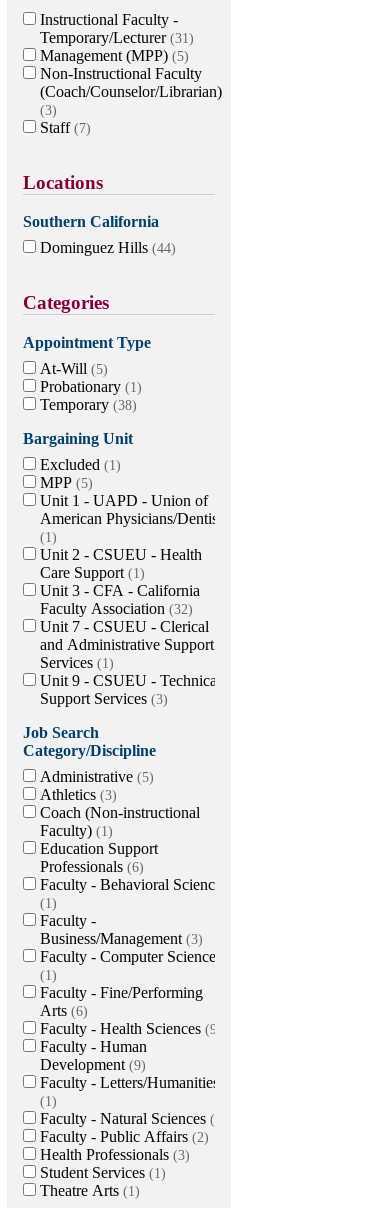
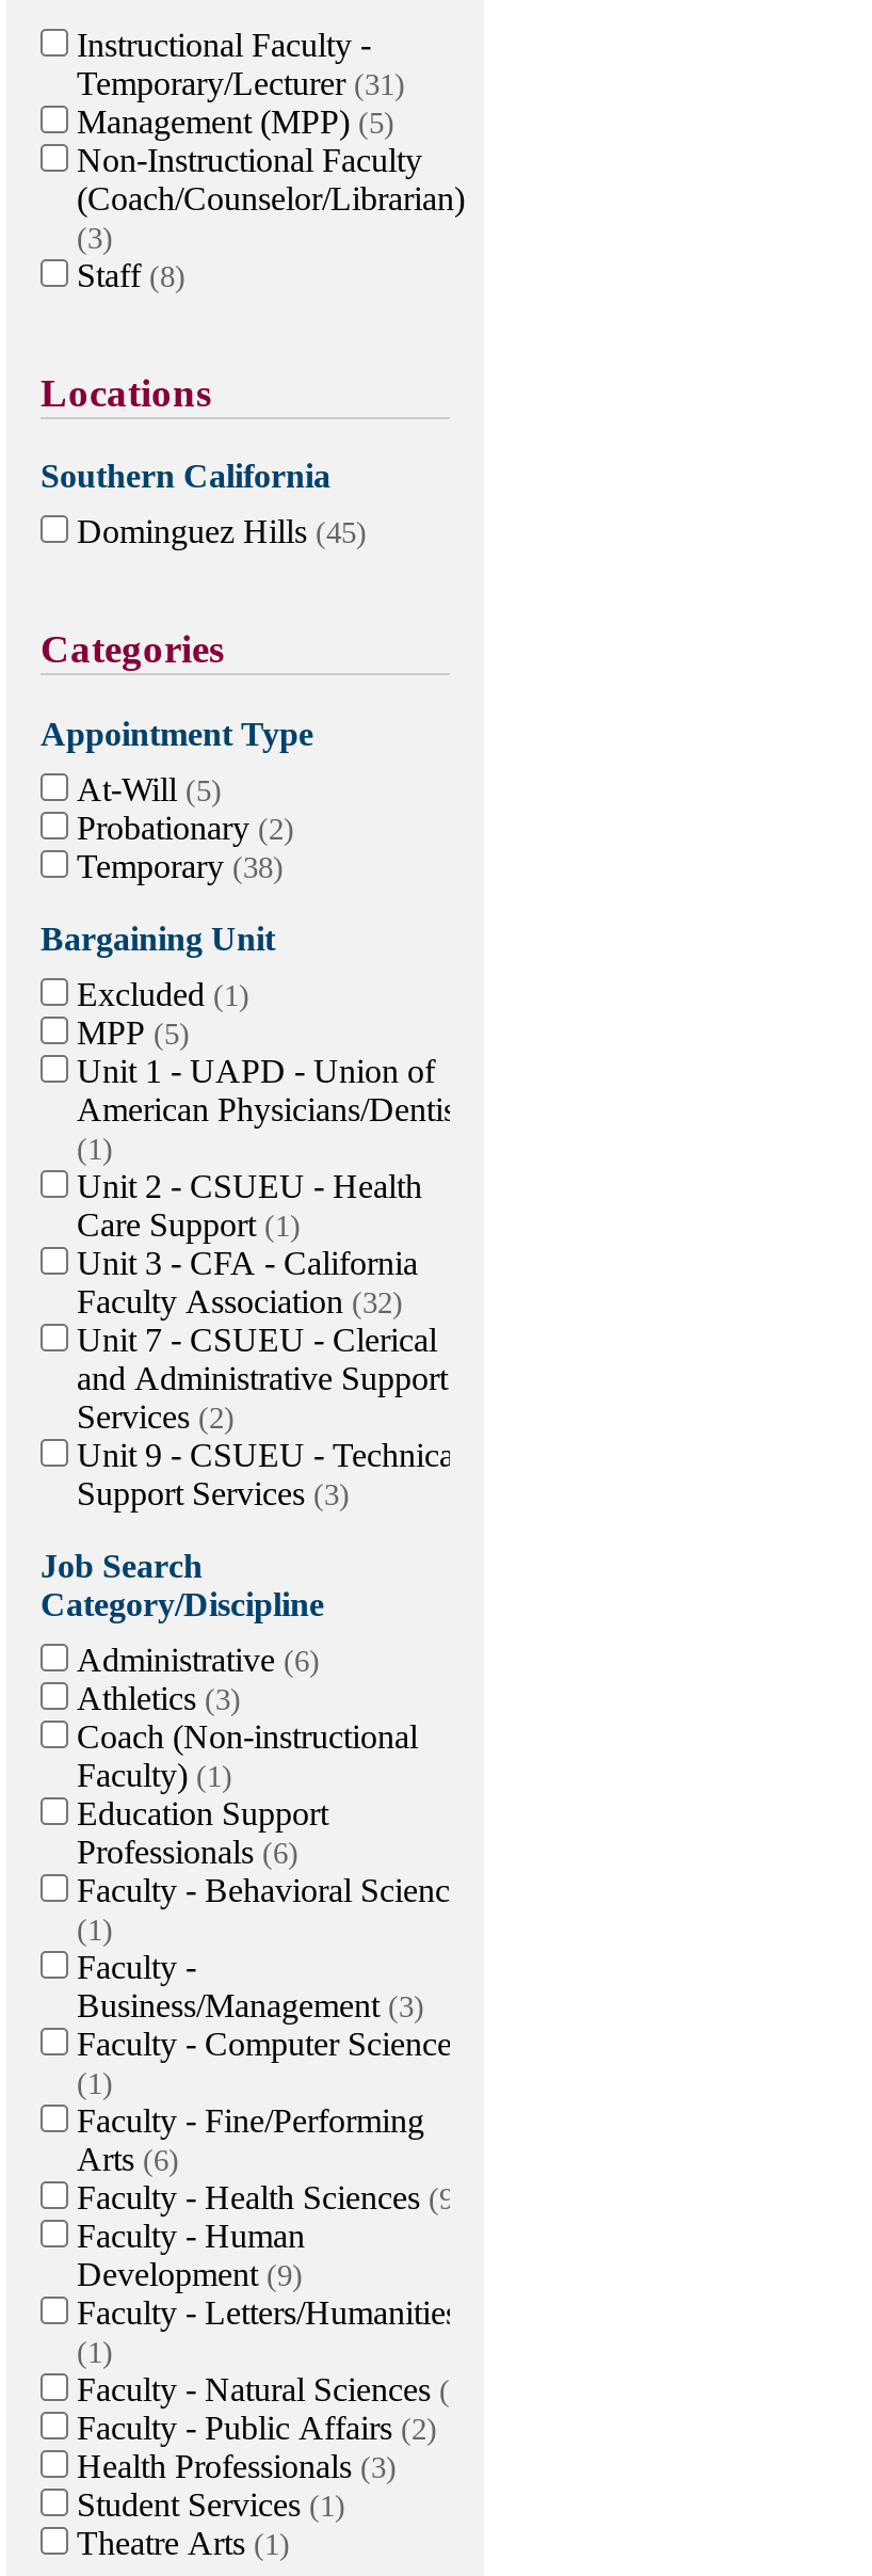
[40,119,86,136] Staff 7 -> [77,257,175,293] Staff 8
[40,239,171,256] Dominguez Hills 44 -> [77,514,356,550] Dominguez Hills 45
[40,378,137,395] Probationary 1 -> [77,809,284,845] Probationary 2
[40,654,109,671] Services 1 -> [77,1398,224,1434] Services 2
[40,768,149,785] Administrative 5 -> [77,1641,309,1677] Administrative 6

